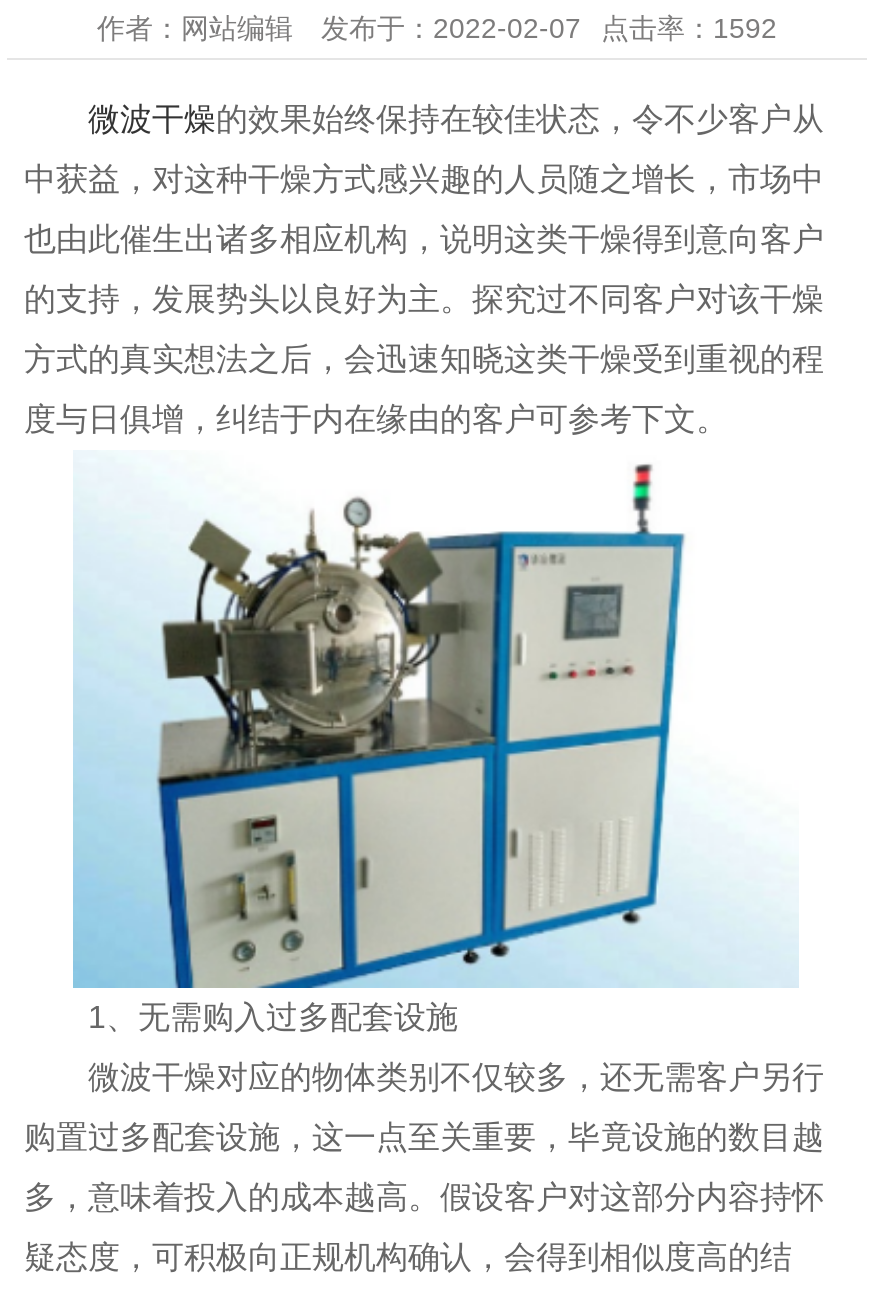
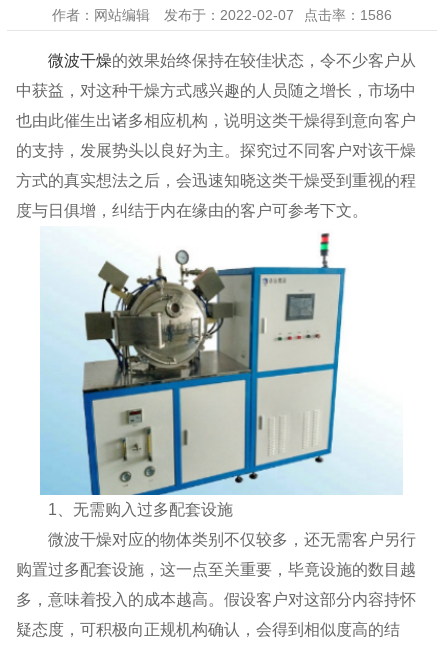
[97,12,777,44] 作者：网站编辑 发布于：2022-02-07 点击率：1592 -> [52,7,392,23] 作者：网站编辑 发布于：2022-02-07 点击率：1586

